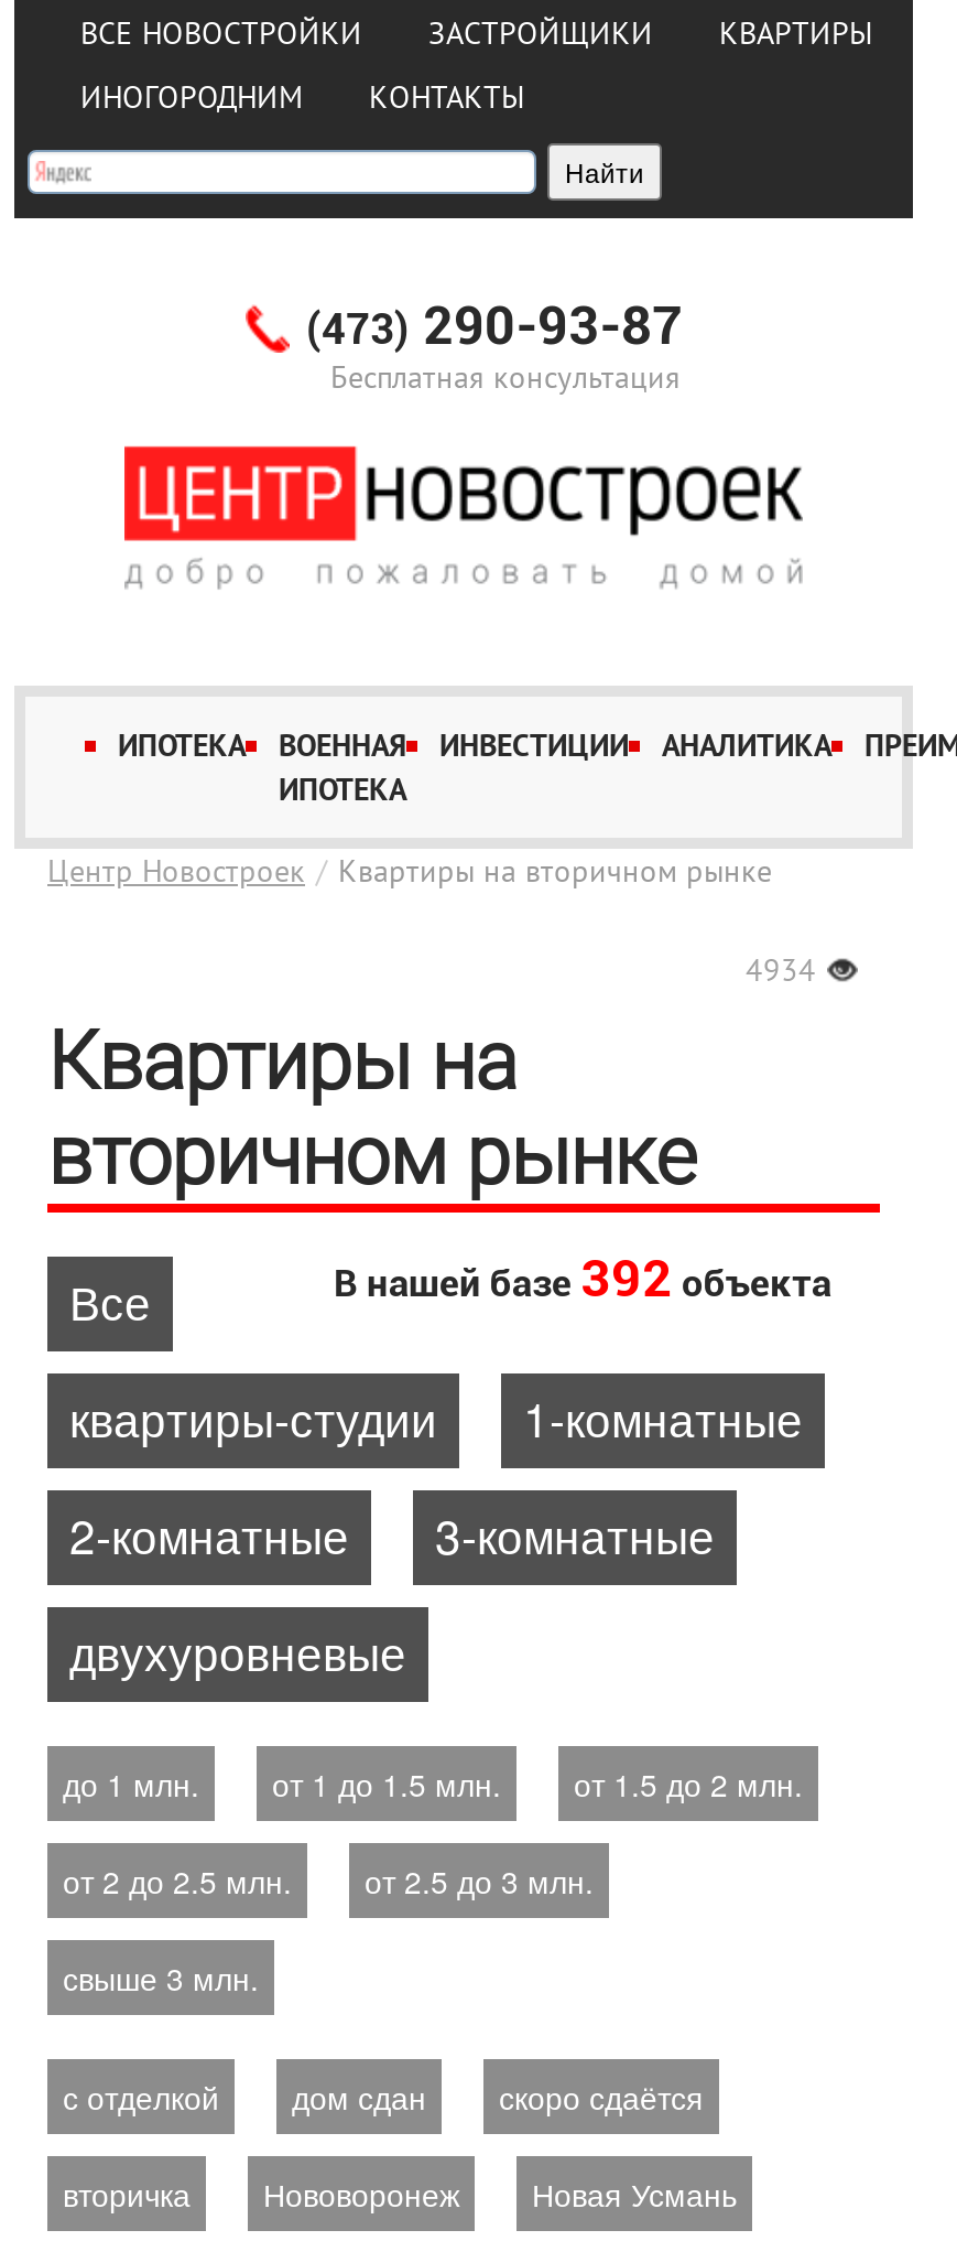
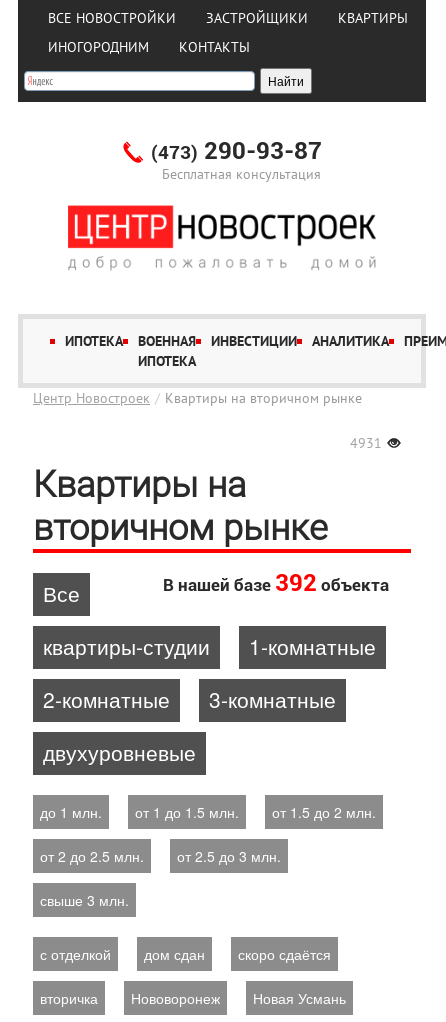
[746,950,816,990] 4934 -> [350,434,382,452] 4931

